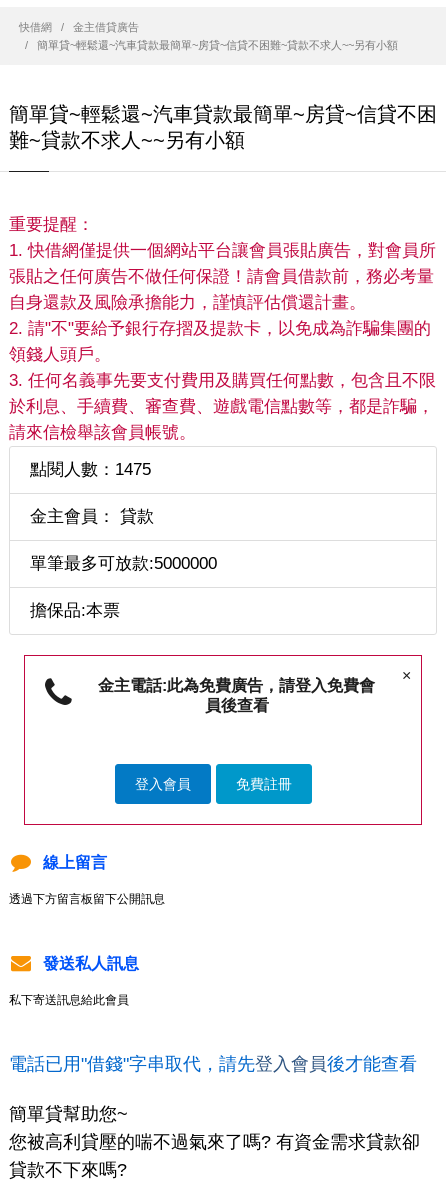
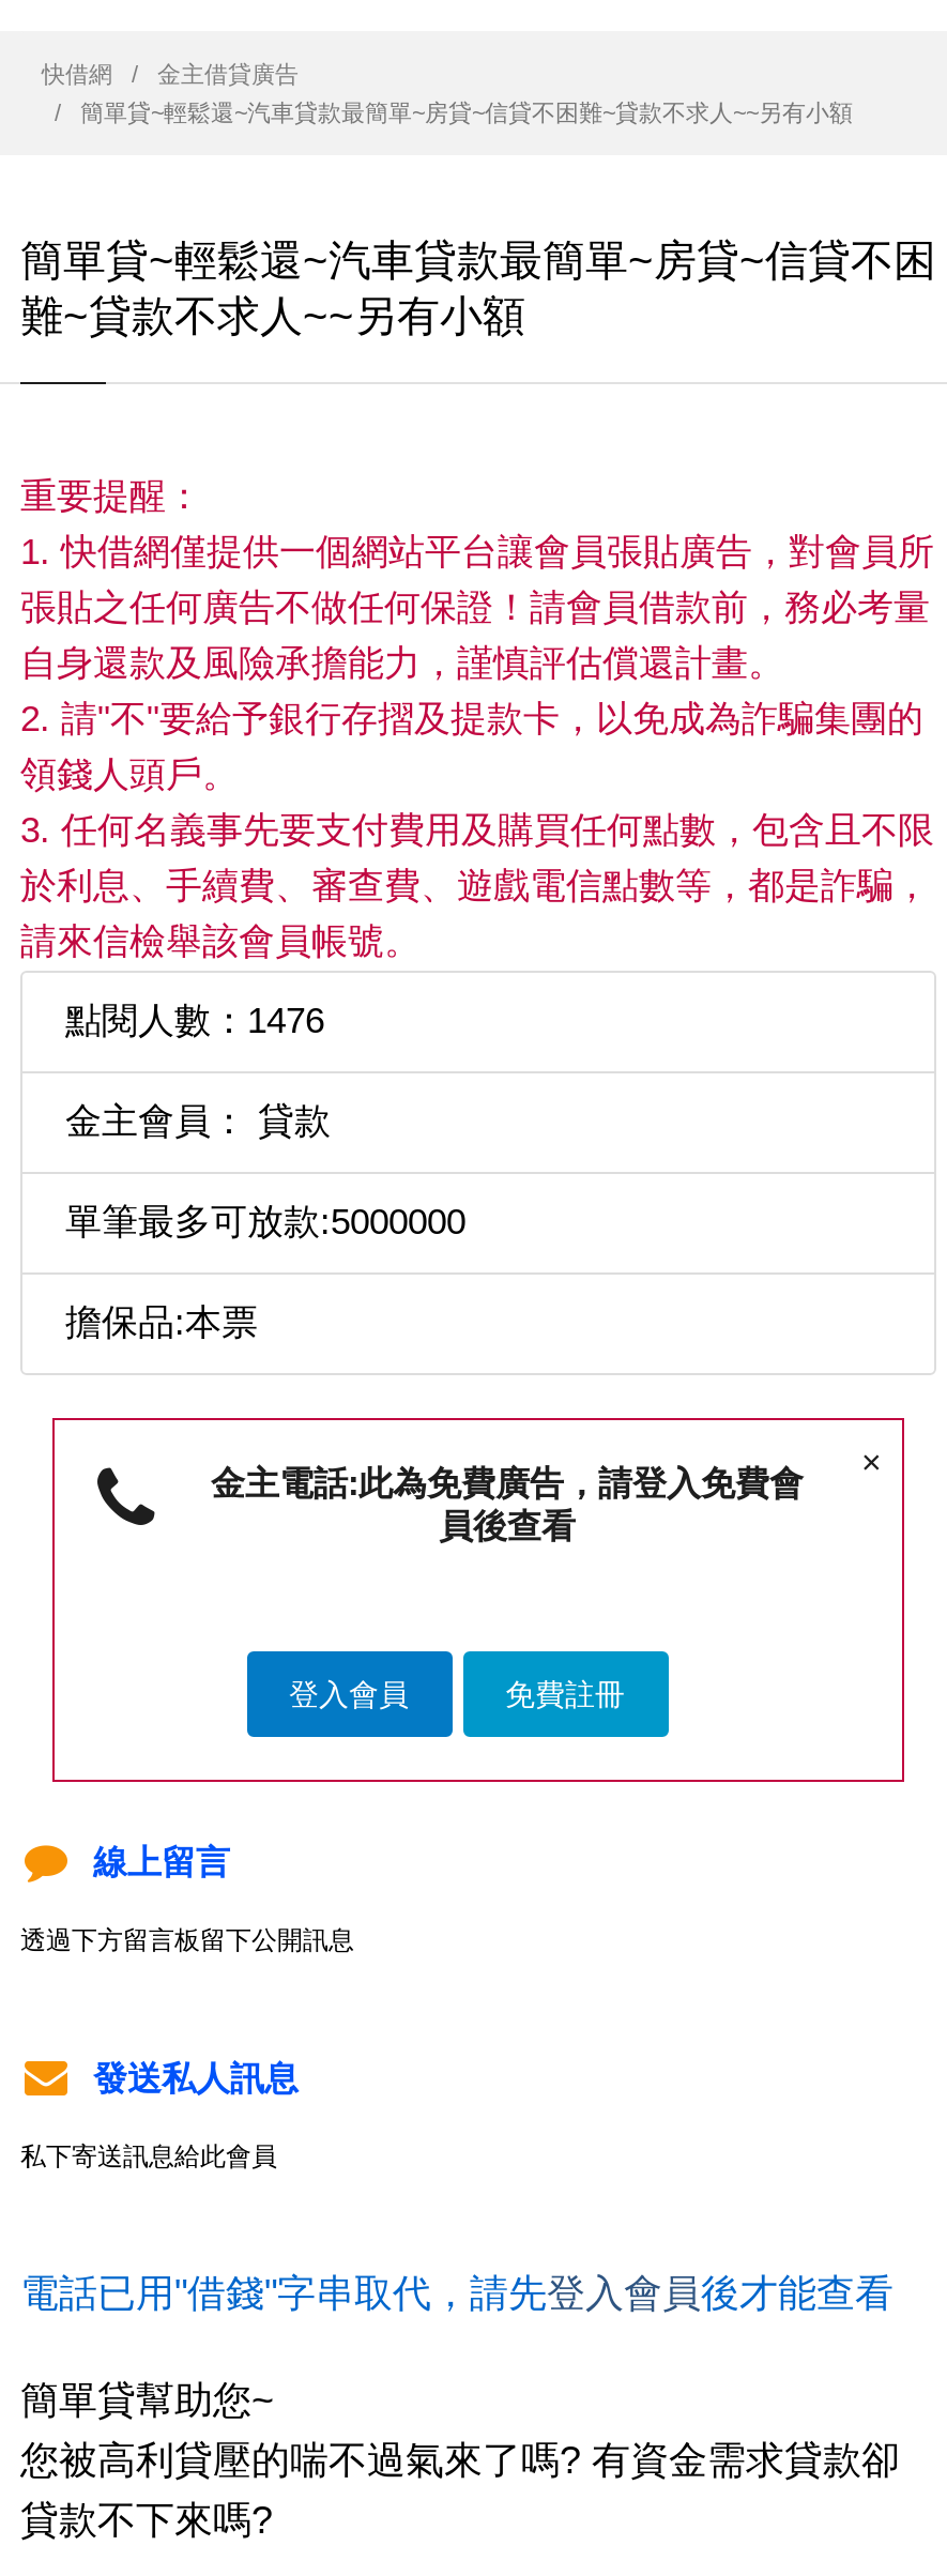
[30,460,151,479] 點閱人數：1475 -> [65,1001,324,1041] 點閱人數：1476

